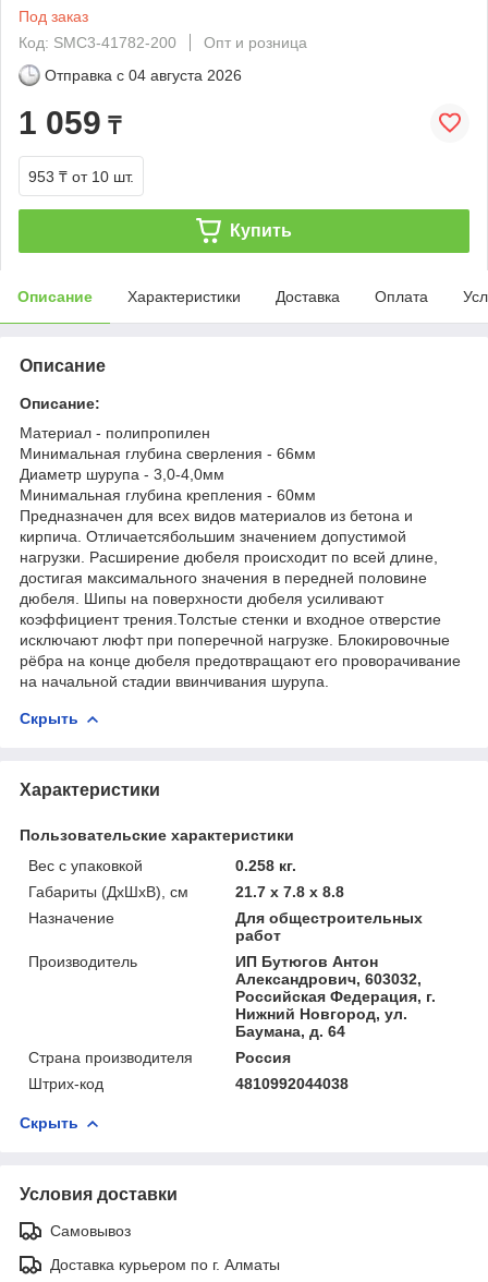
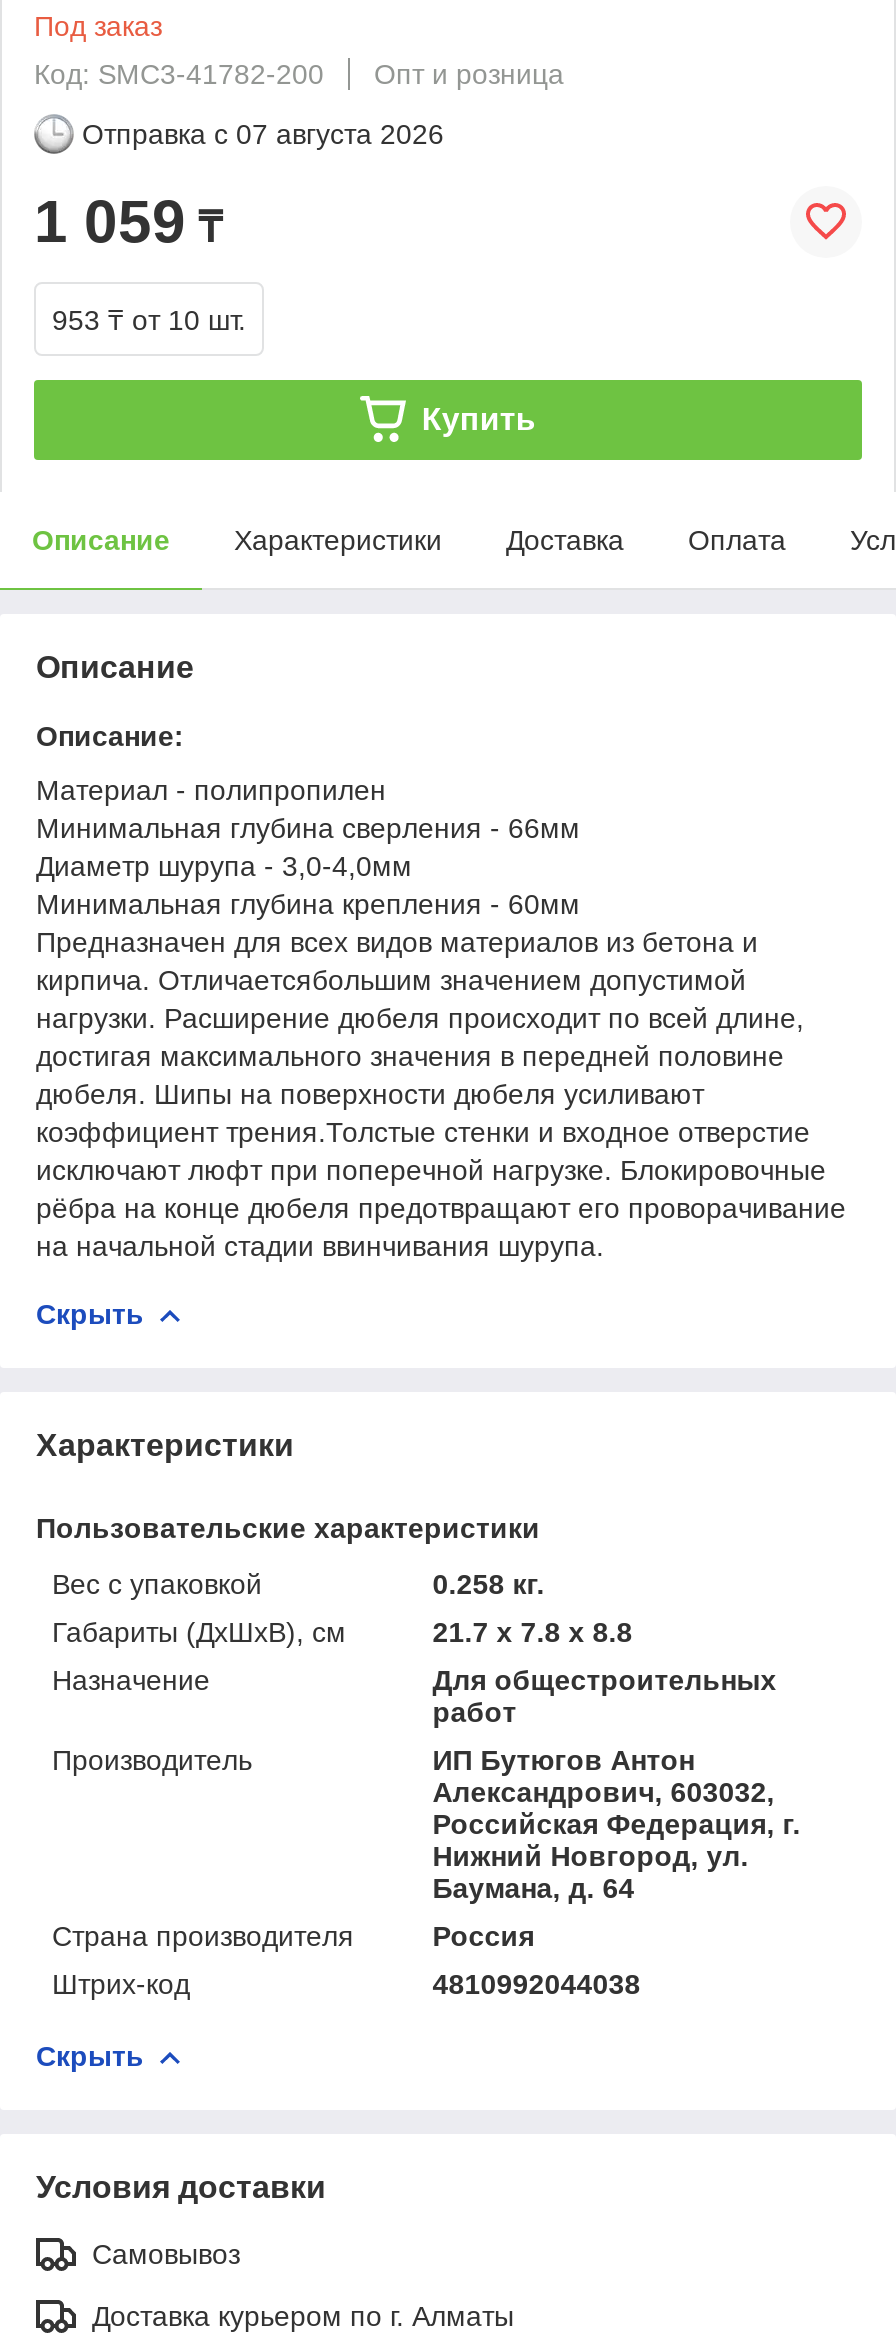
[45,66,242,84] Отправка с 04 августа 2026 -> [82,118,444,150] Отправка с 07 августа 2026

